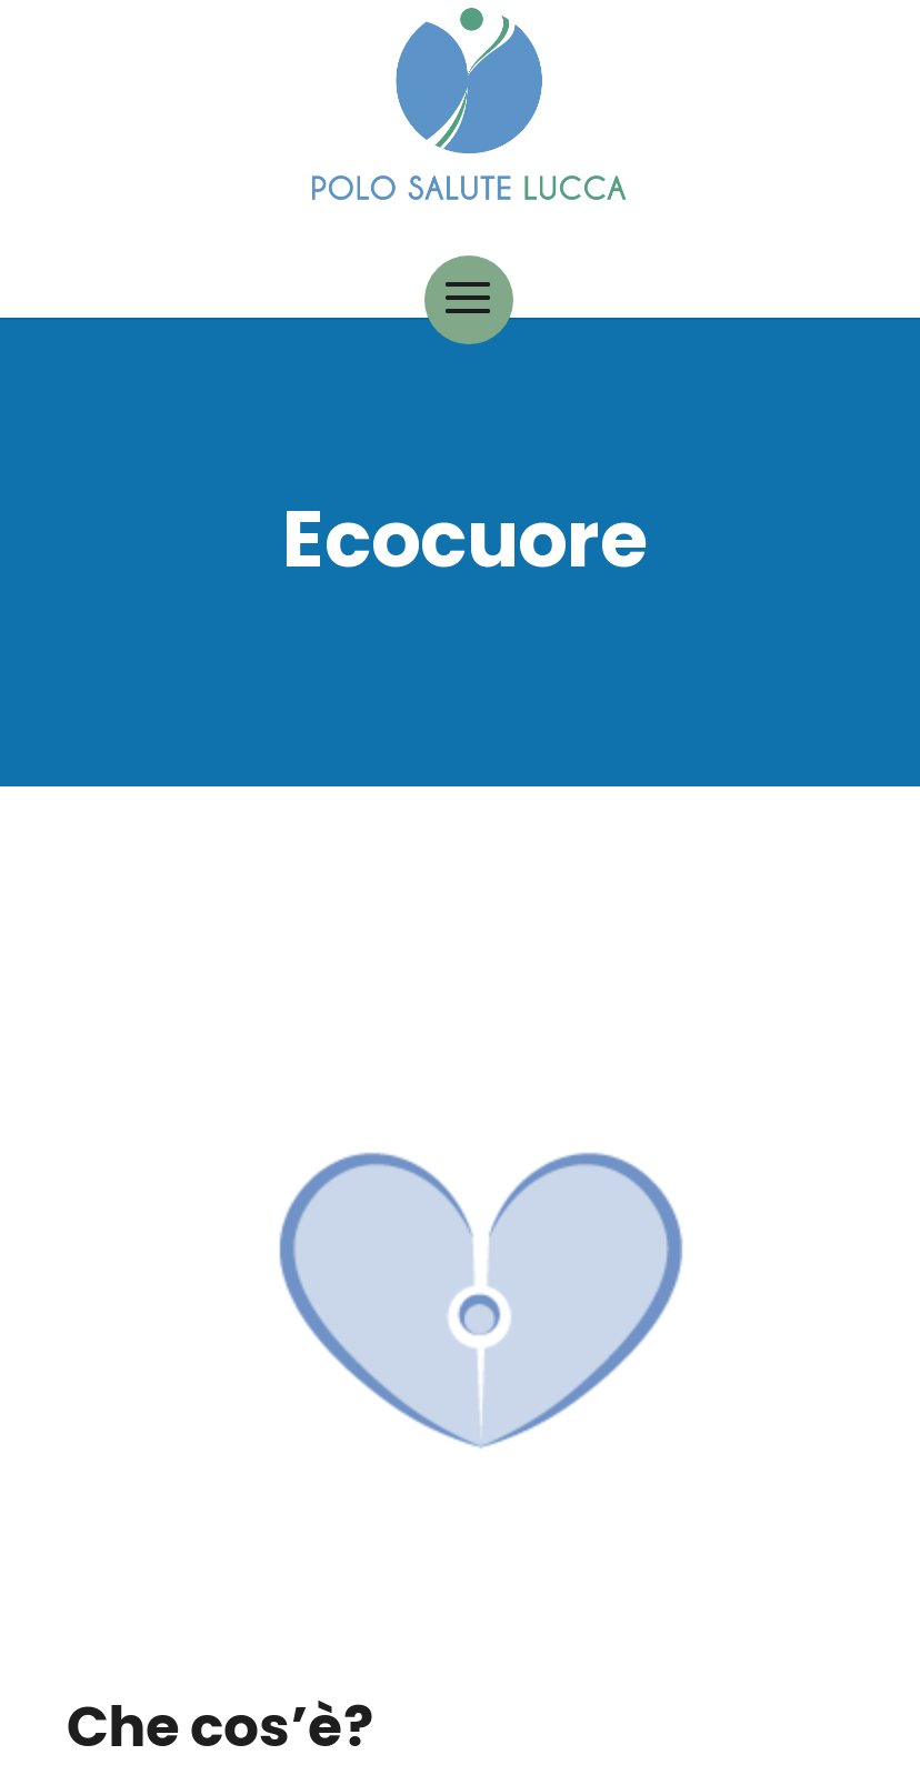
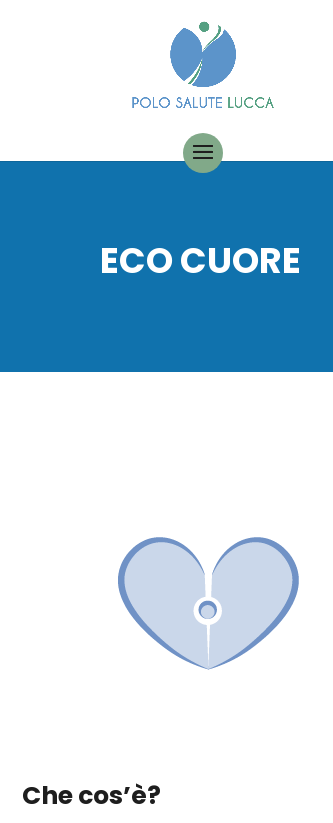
[282,484,647,593] Ecocuore -> [100,236,301,285] ECO CUORE

